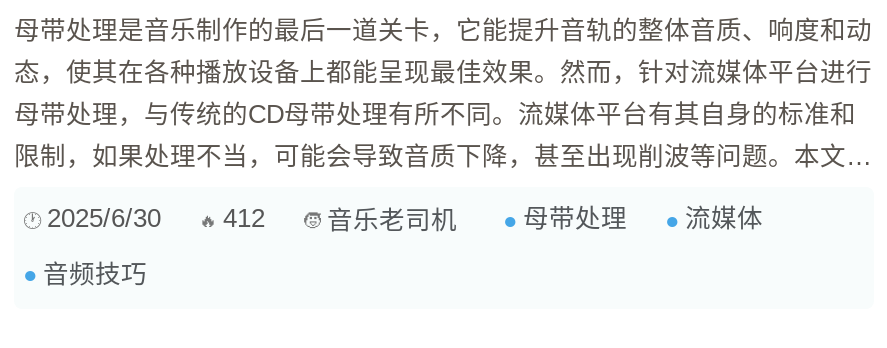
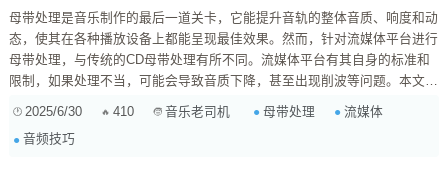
[223,203,265,233] 412 -> [113,104,134,119] 410

